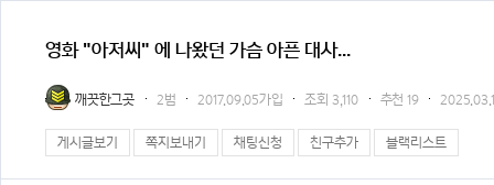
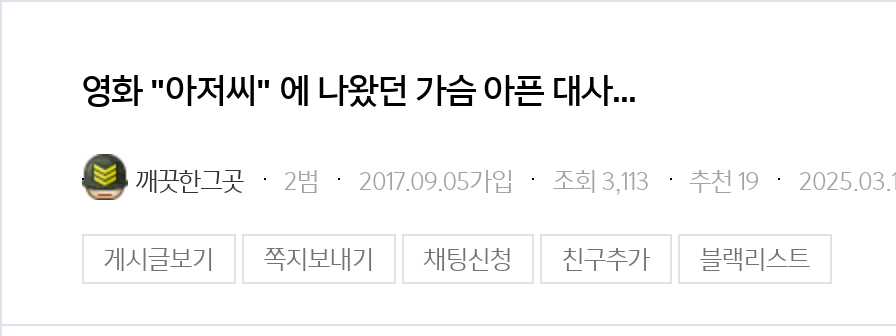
[305,91,358,108] 조회 3,110 -> [553,166,649,196] 조회 3,113

